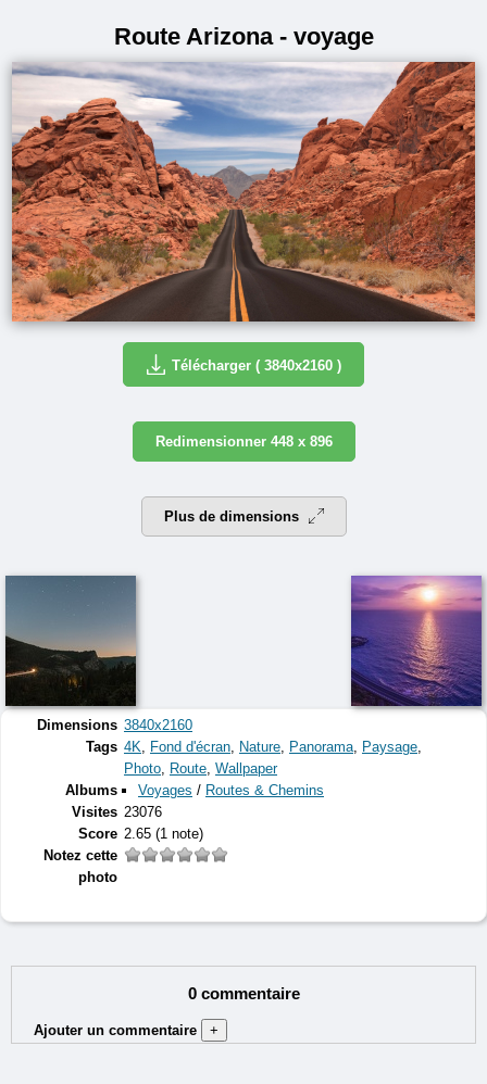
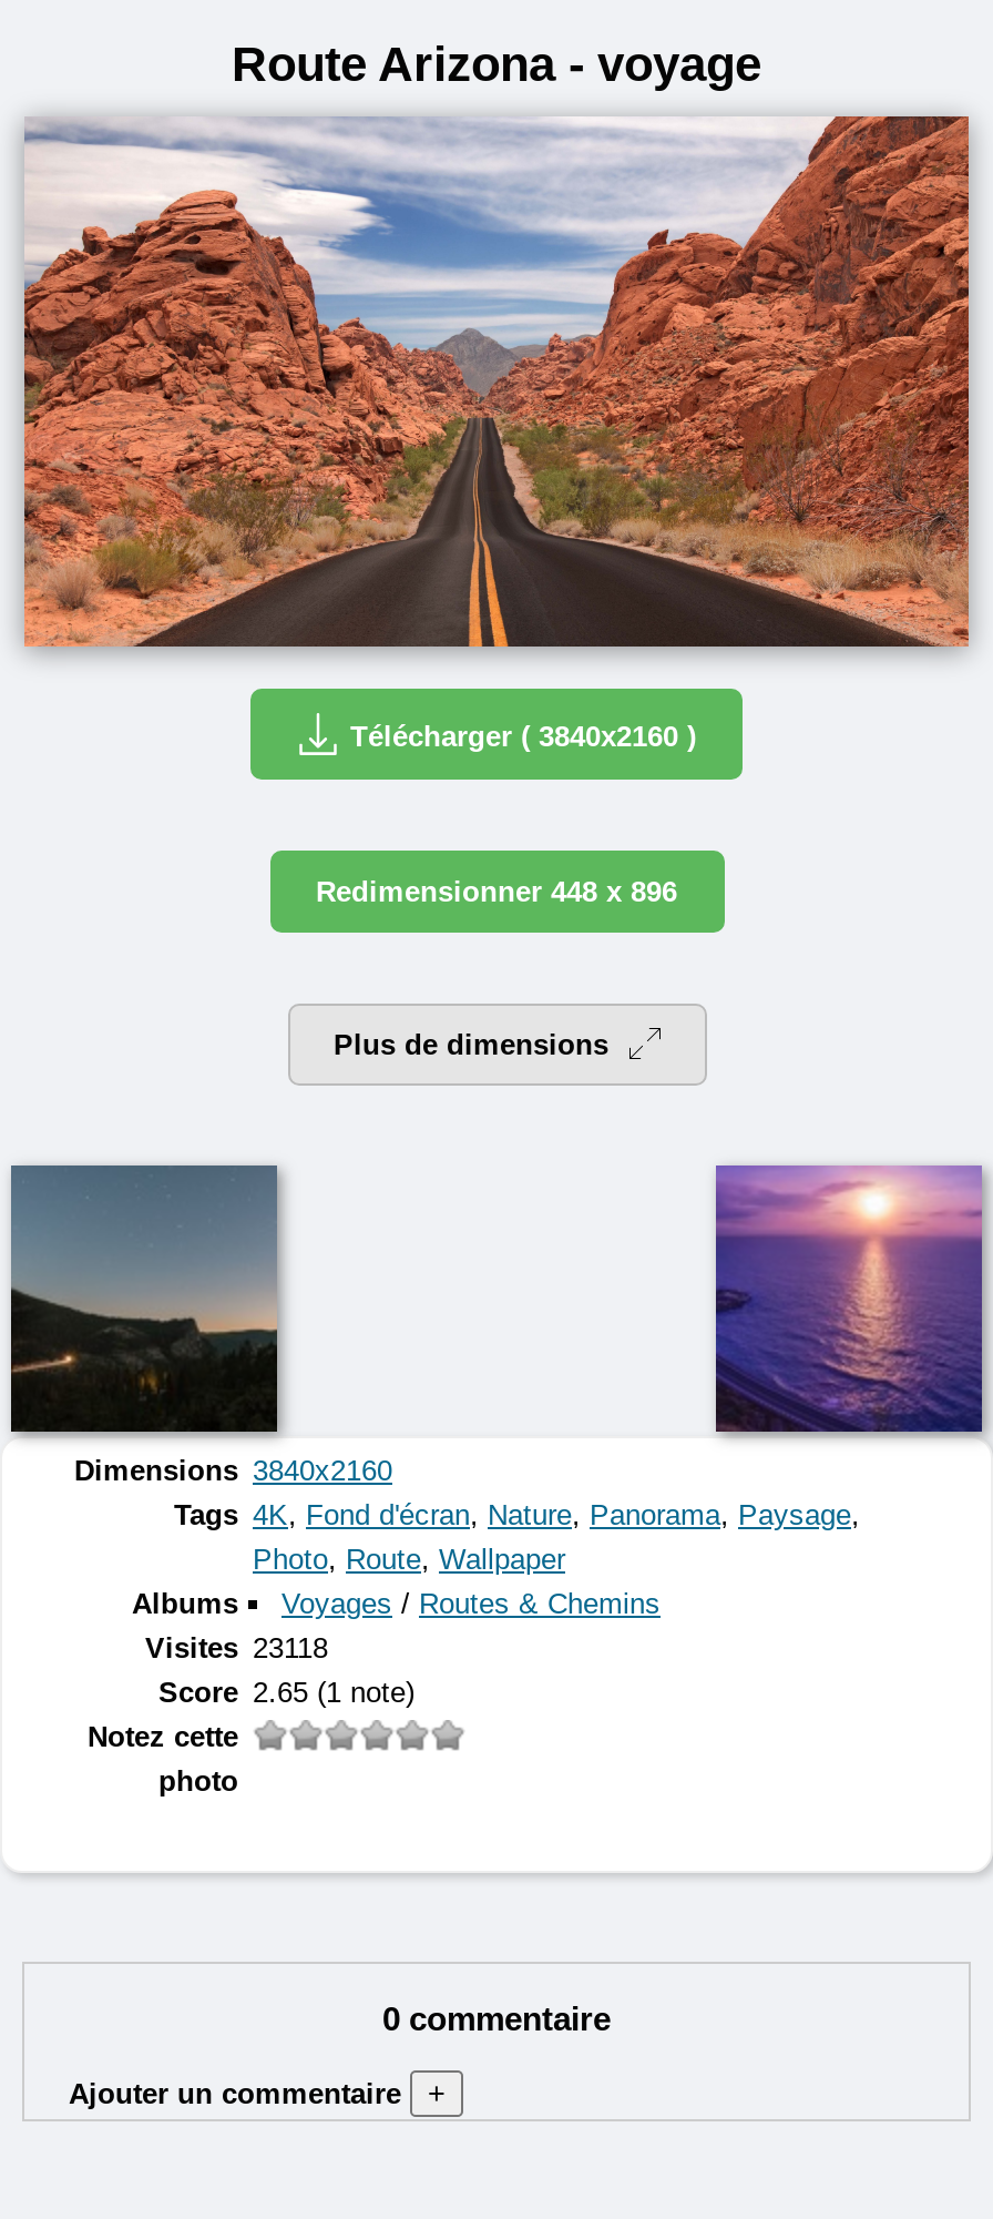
[71,804,162,820] Visites 23076 -> [145,1632,328,1665] Visites 23118

